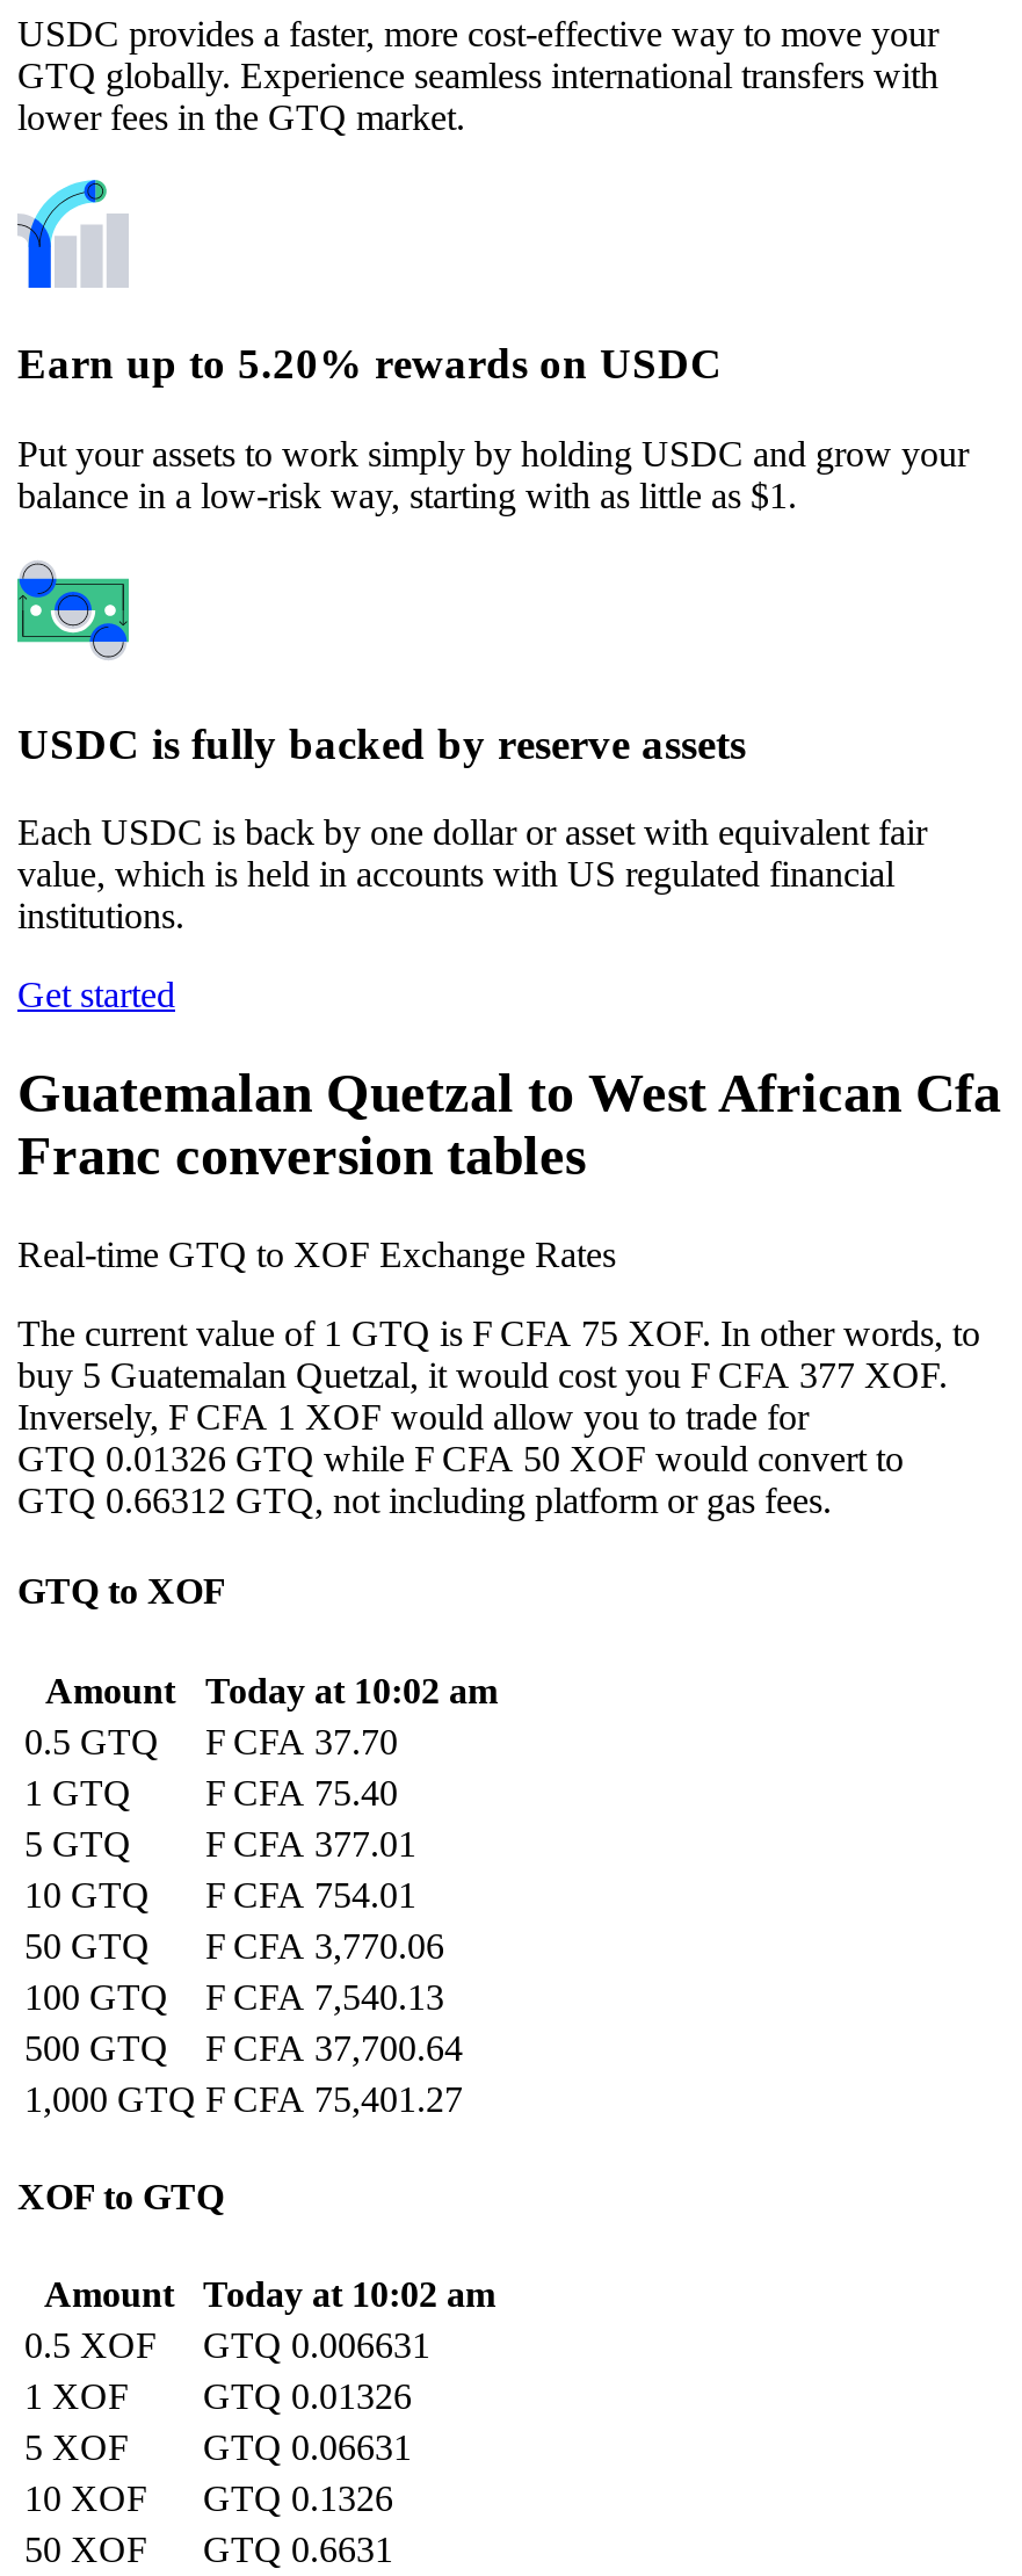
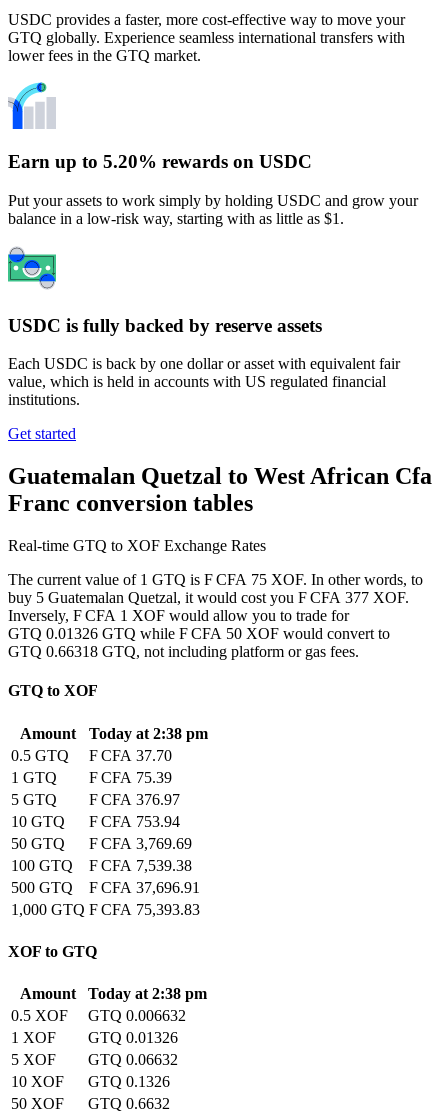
[17,1481,832,1521] GTQ 0.66312 GTQ, not including platform or gas fees. -> [8,643,359,660] GTQ 0.66318 GTQ, not including platform or gas fees.
[45,1670,498,1710] Amount Today at 10:02 am -> [20,725,208,742] Amount Today at 2:38 pm
[24,1772,398,1812] 1 GTQ F CFA 75.40 -> [11,769,172,786] 1 GTQ F CFA 75.39
[24,1823,416,1863] 5 GTQ F CFA 377.01 -> [11,791,180,808] 5 GTQ F CFA 376.97
[24,1874,416,1914] 10 GTQ F CFA 754.01 -> [11,813,180,830] 10 GTQ F CFA 753.94
[24,1926,444,1965] 50 GTQ F CFA 3,770.06 -> [11,835,192,852] 50 GTQ F CFA 3,769.69
[24,1977,444,2016] 100 GTQ F CFA 7,540.13 -> [11,857,192,874] 100 GTQ F CFA 7,539.38
[24,2028,463,2067] 500 GTQ F CFA 37,700.64 -> [11,879,200,896] 500 GTQ F CFA 37,696.91
[24,2079,463,2118] 1,000 GTQ F CFA 75,401.27 -> [11,901,200,918] 1,000 GTQ F CFA 75,393.83
[44,2275,495,2314] Amount Today at 10:02 am -> [19,985,207,1002] Amount Today at 2:38 pm
[24,2326,430,2365] 0.5 XOF GTQ 0.006631 -> [11,1007,186,1024] 0.5 XOF GTQ 0.006632
[24,2428,412,2467] 5 XOF GTQ 0.06631 -> [11,1051,178,1068] 5 XOF GTQ 0.06632
[24,2530,393,2570] 50 XOF GTQ 0.6631 -> [11,1095,170,1112] 50 XOF GTQ 0.6632

